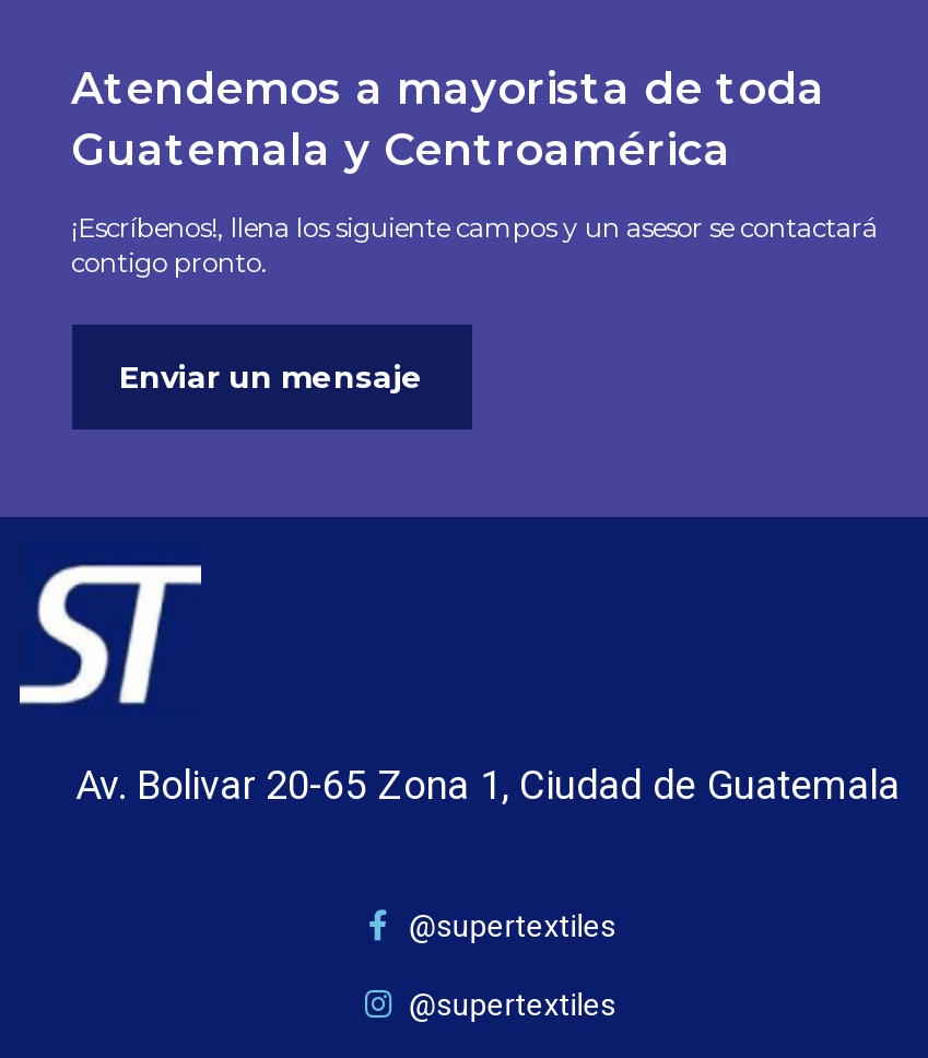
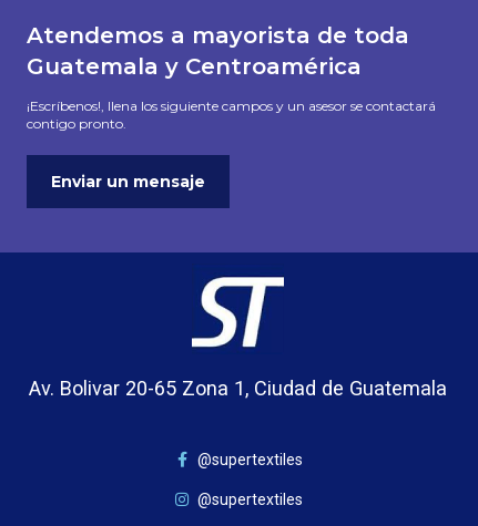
none -> [191,276,285,348] [image]
[17,563,203,707] [image] -> none

